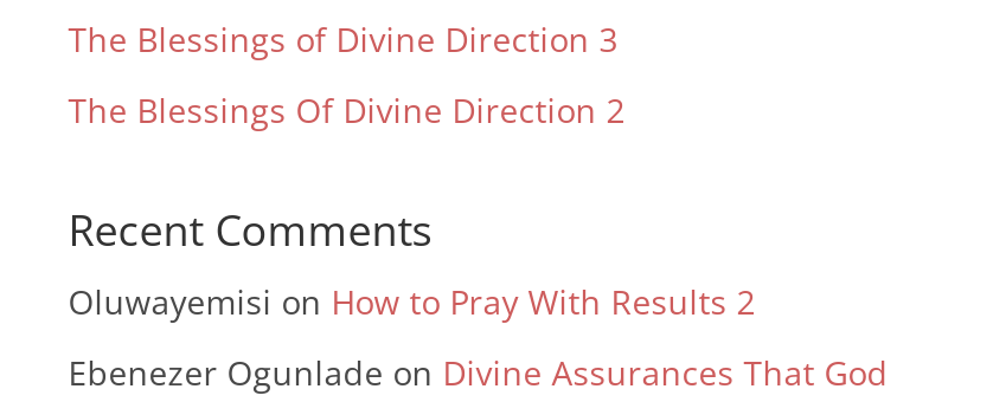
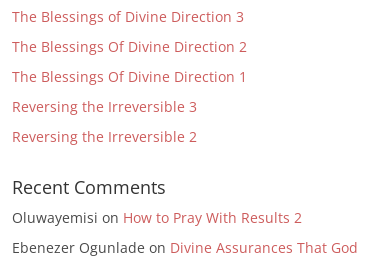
none -> [12,67,247,146] The Blessings Of Divine Direction 1 | Reversing the Irreversible 3 | Reversing the Irreversible 2

